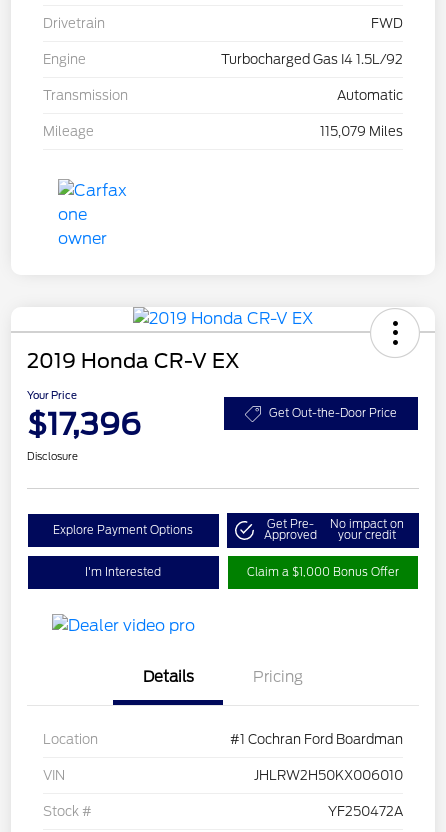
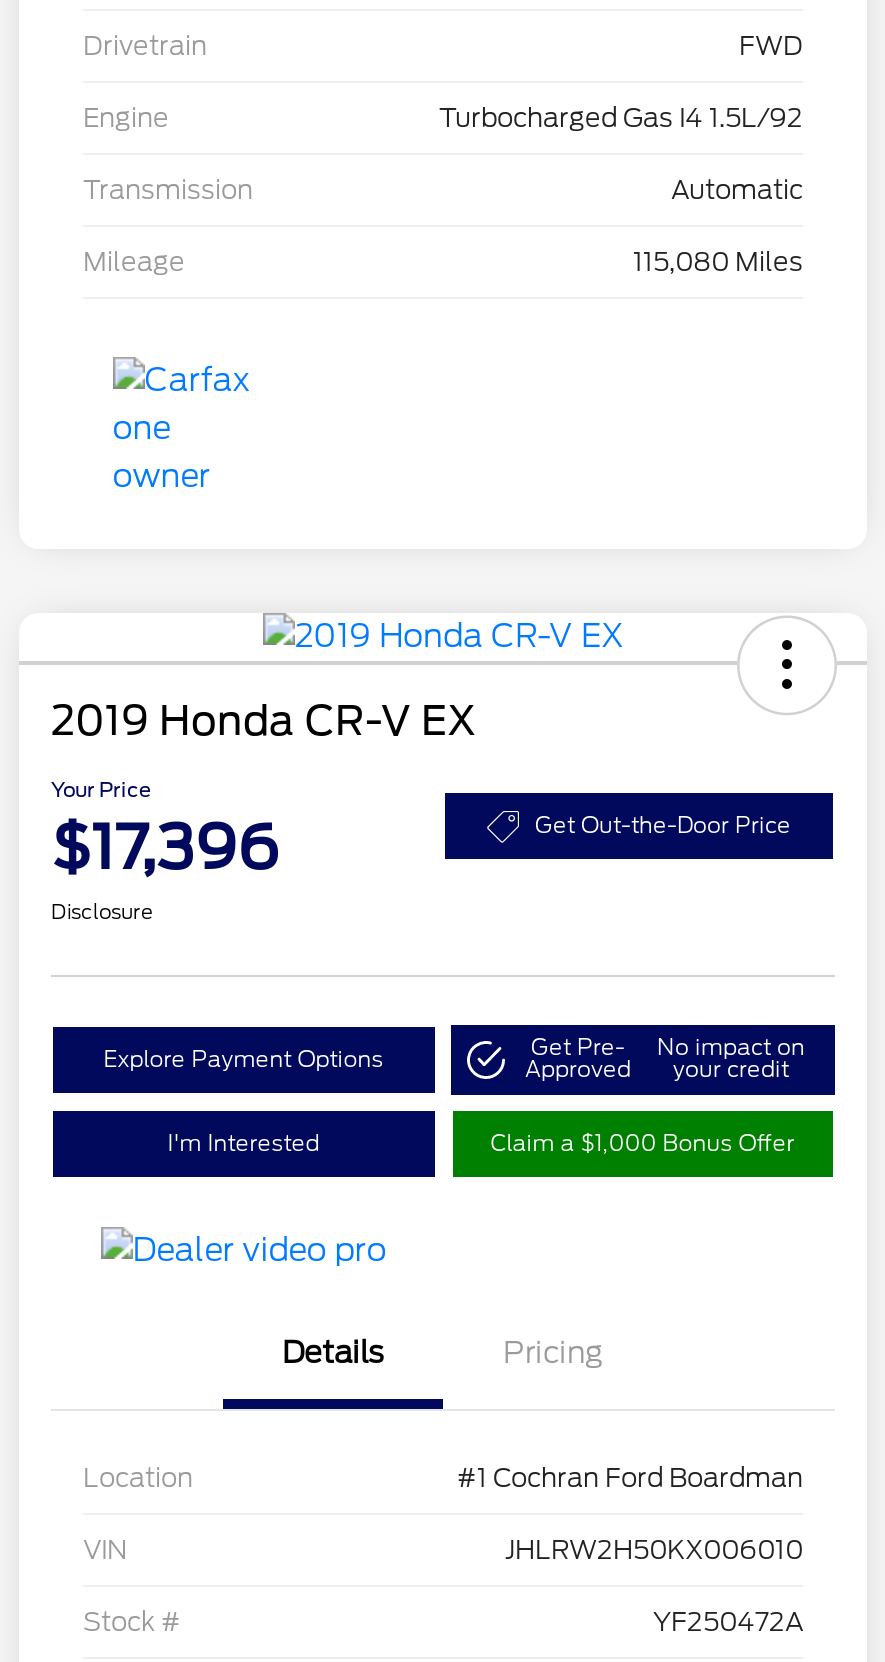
[320,124,403,139] 115,079 Miles -> [633,247,803,277] 115,080 Miles

